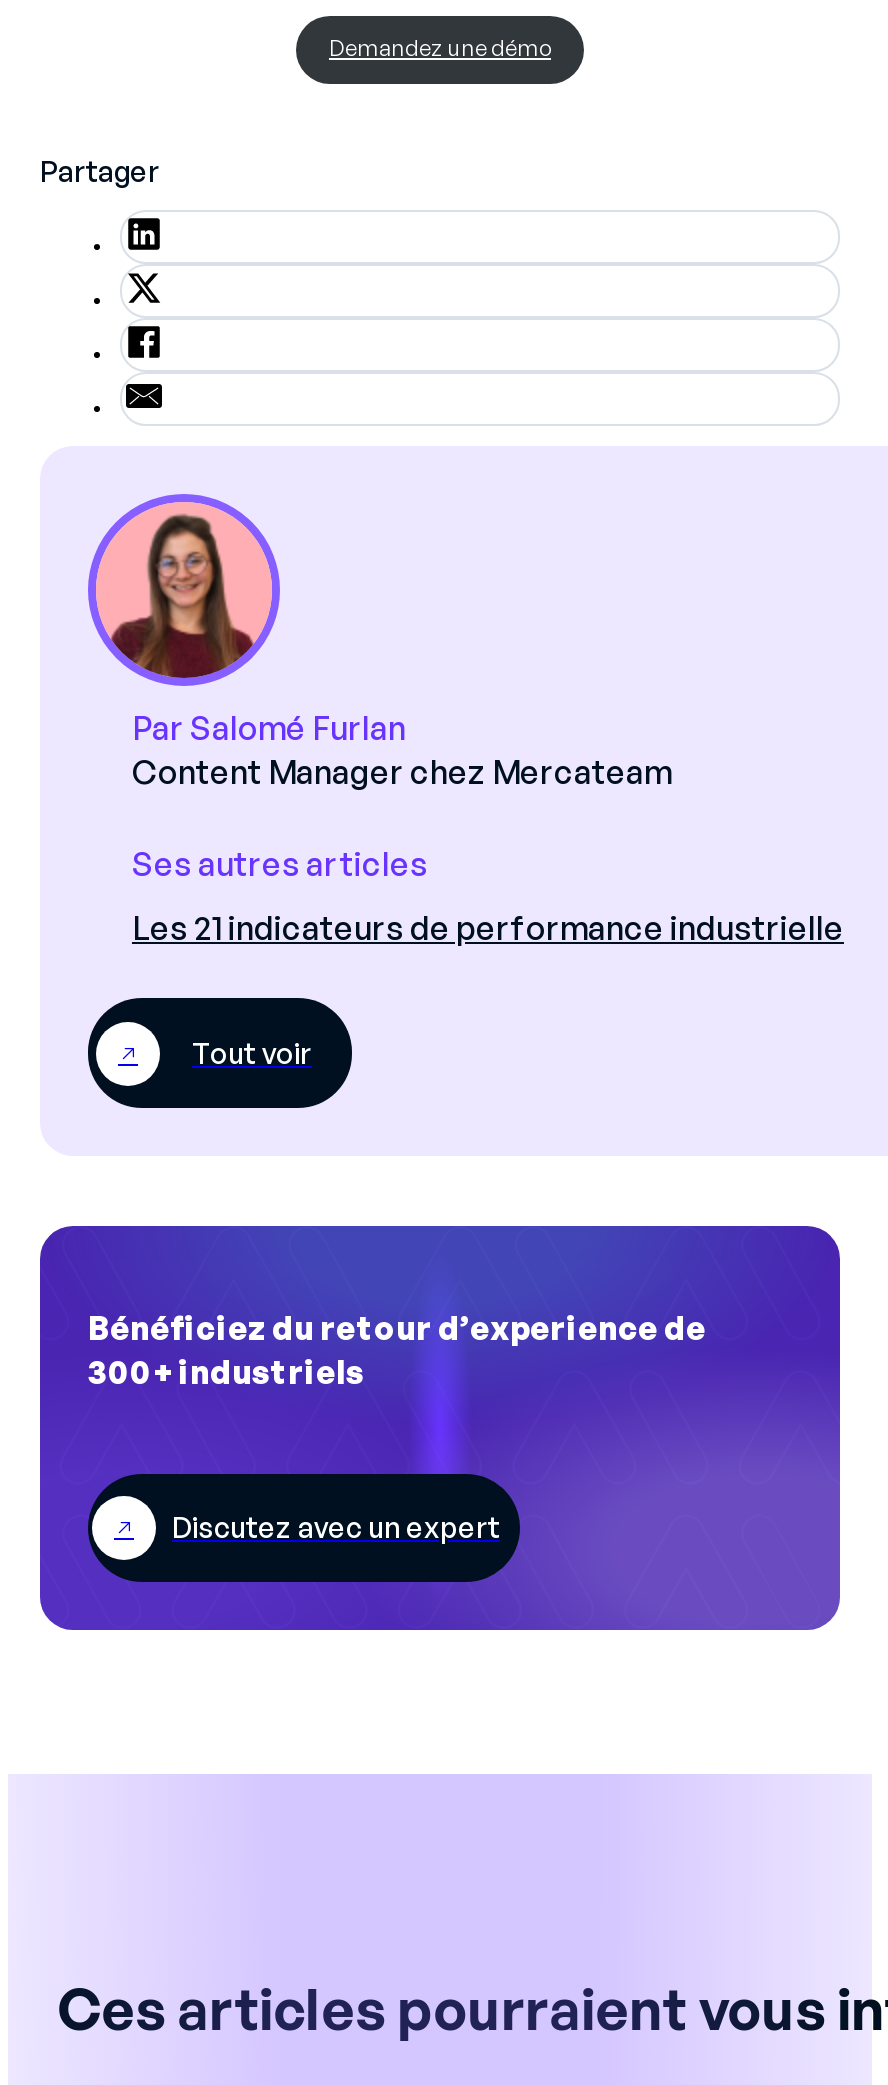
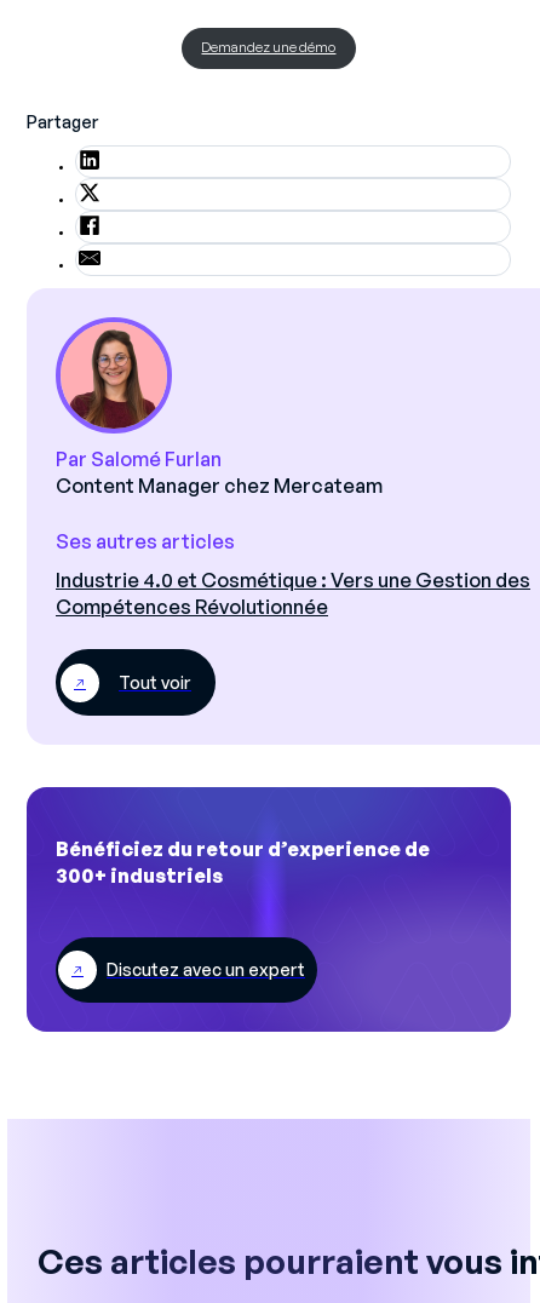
[132,909,844,949] Les 21 indicateurs de performance industrielle -> [56,568,530,619] Industrie 4.0 et Cosmétique : Vers une Gestion des | Compétences Révolutionnée

